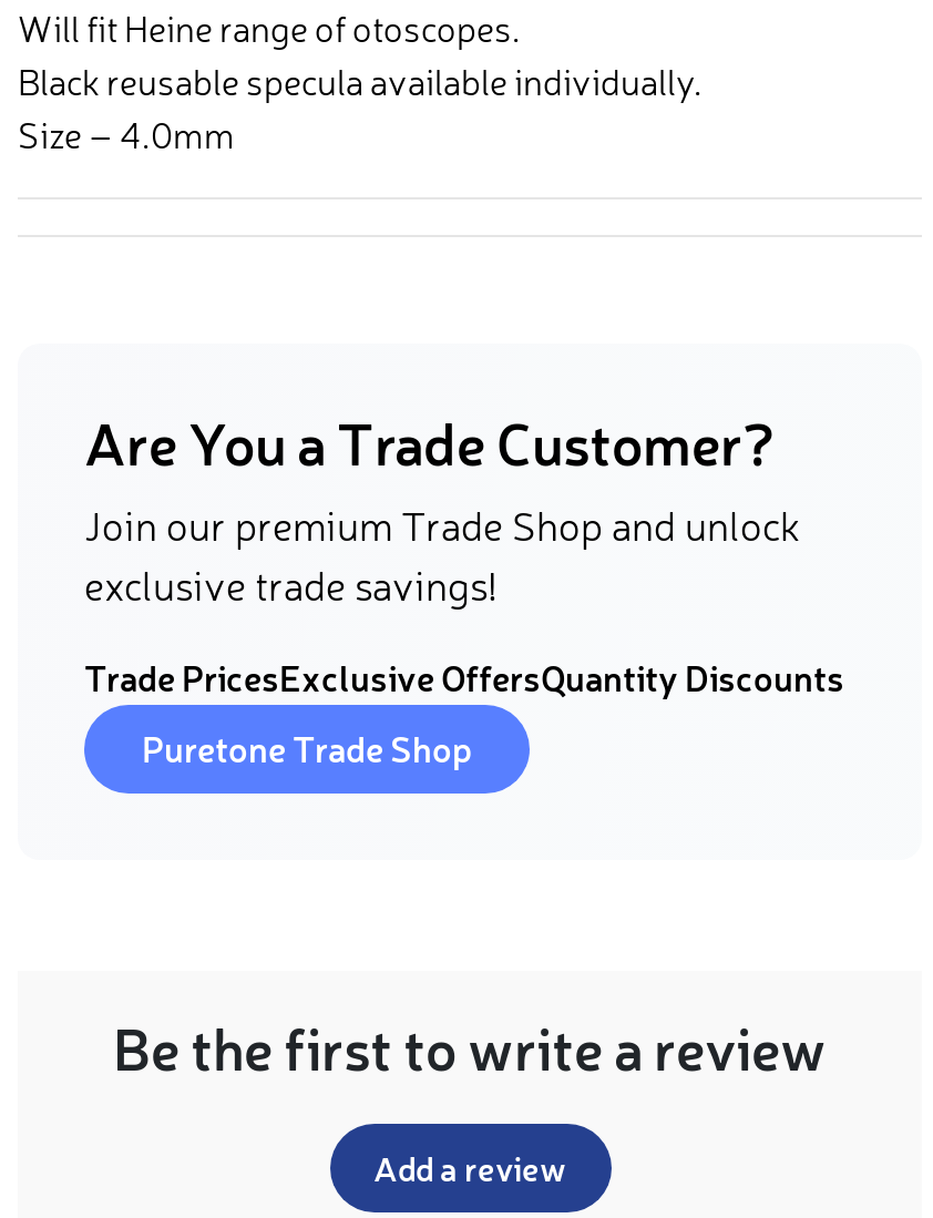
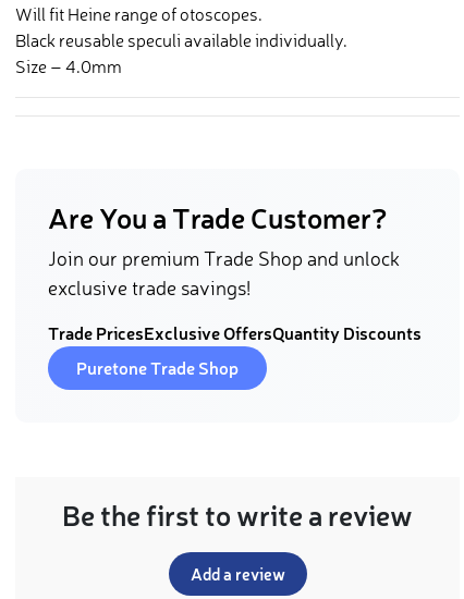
[18,60,703,104] Black reusable specula available individually. -> [15,29,347,51] Black reusable speculi available individually.

